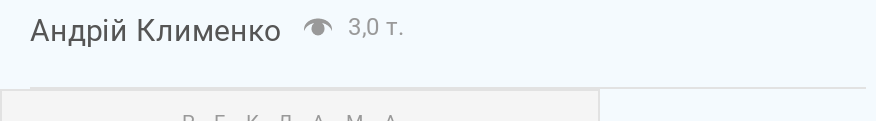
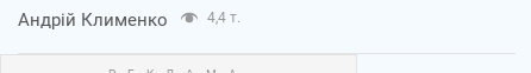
[348,14,404,42] 3,0 т. -> [207,10,240,26] 4,4 т.

